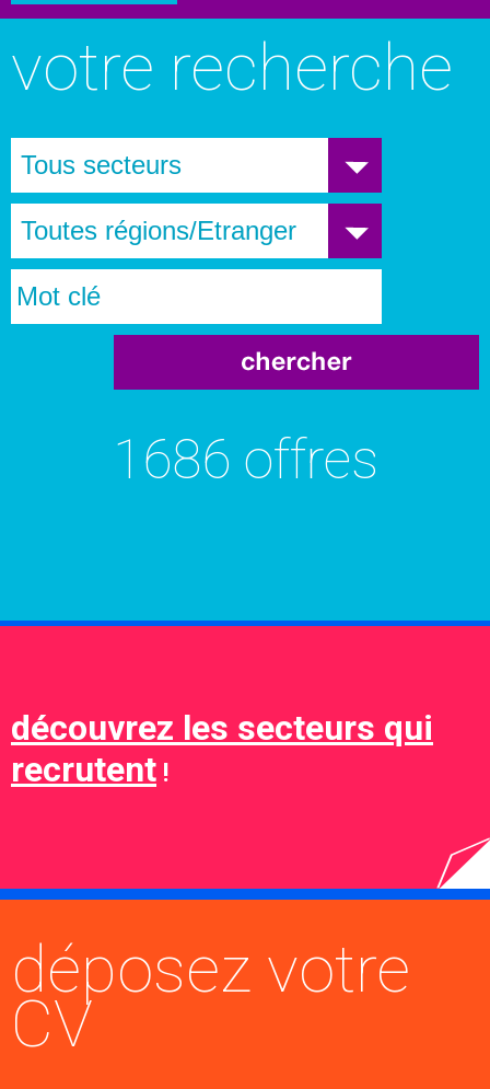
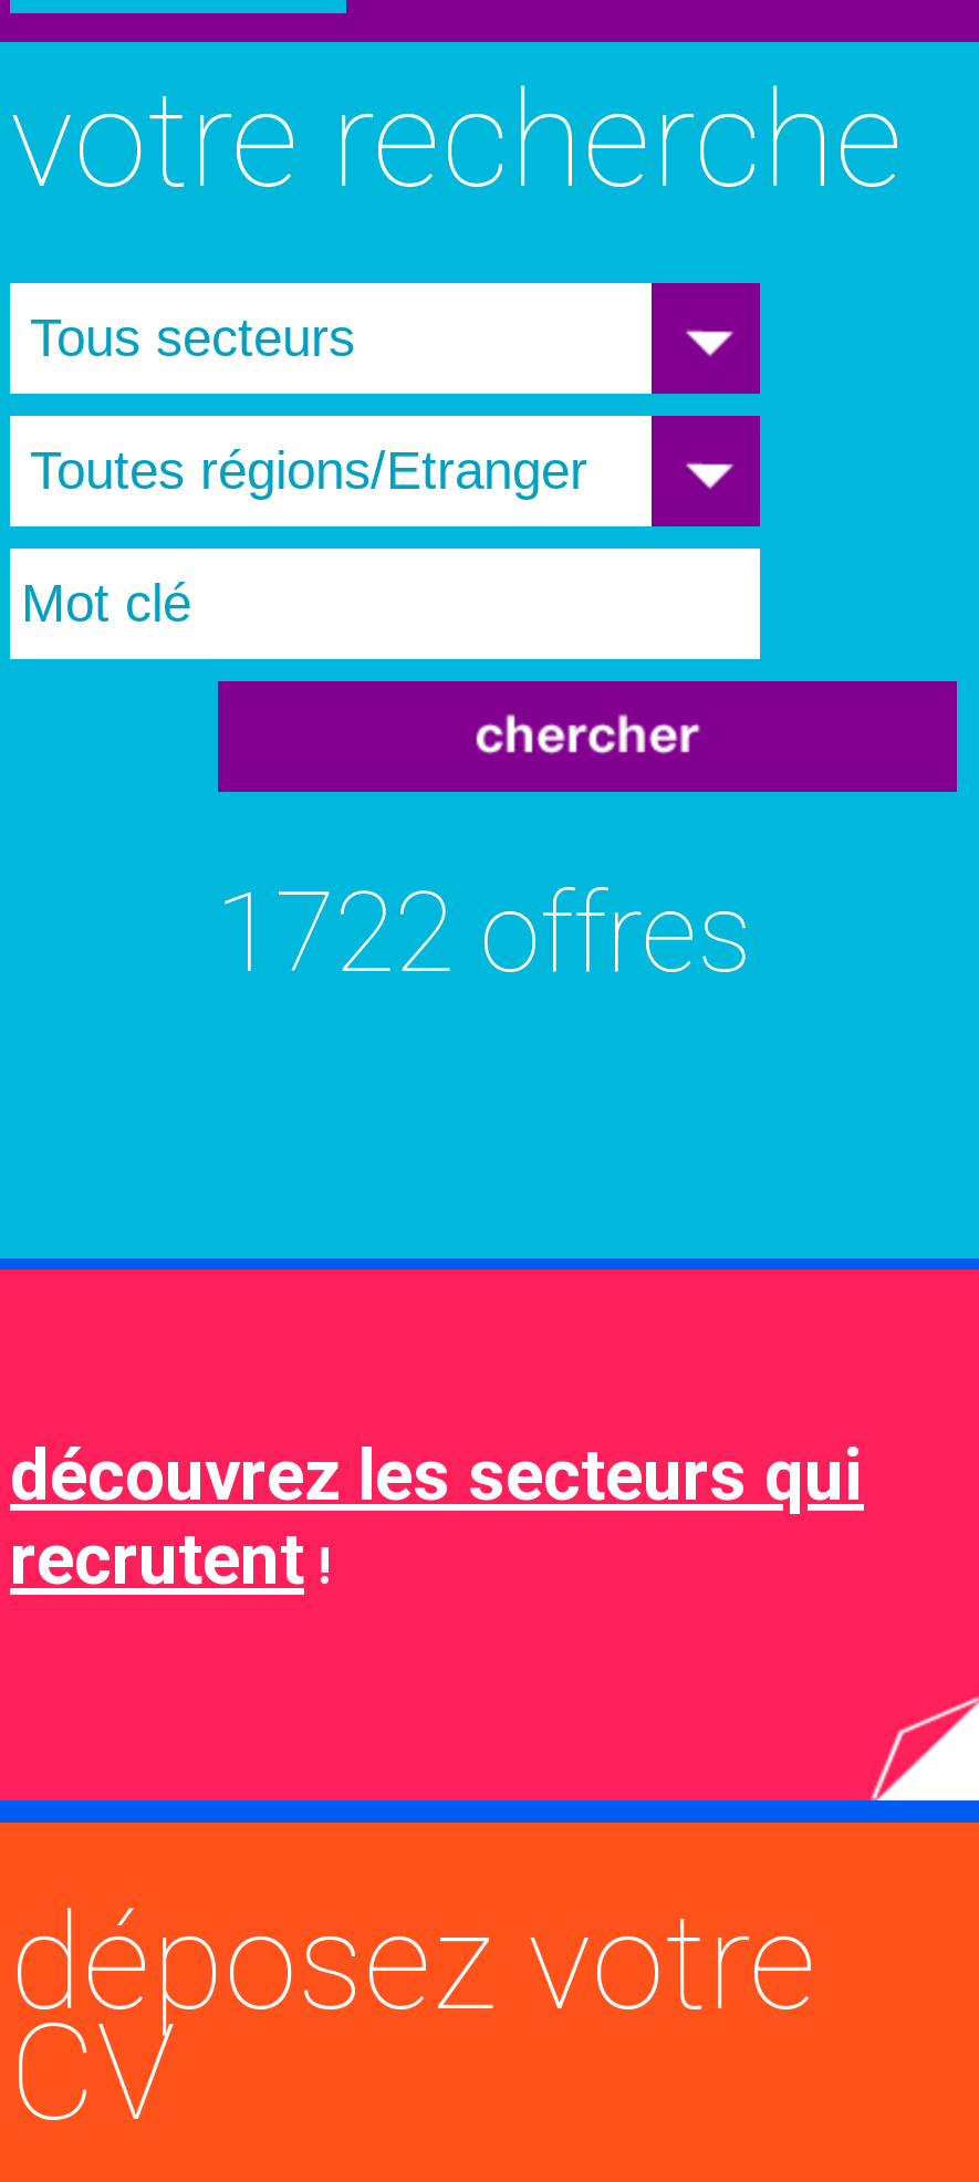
[112,428,378,491] 1686 offres -> [215,869,752,998] 1722 offres

